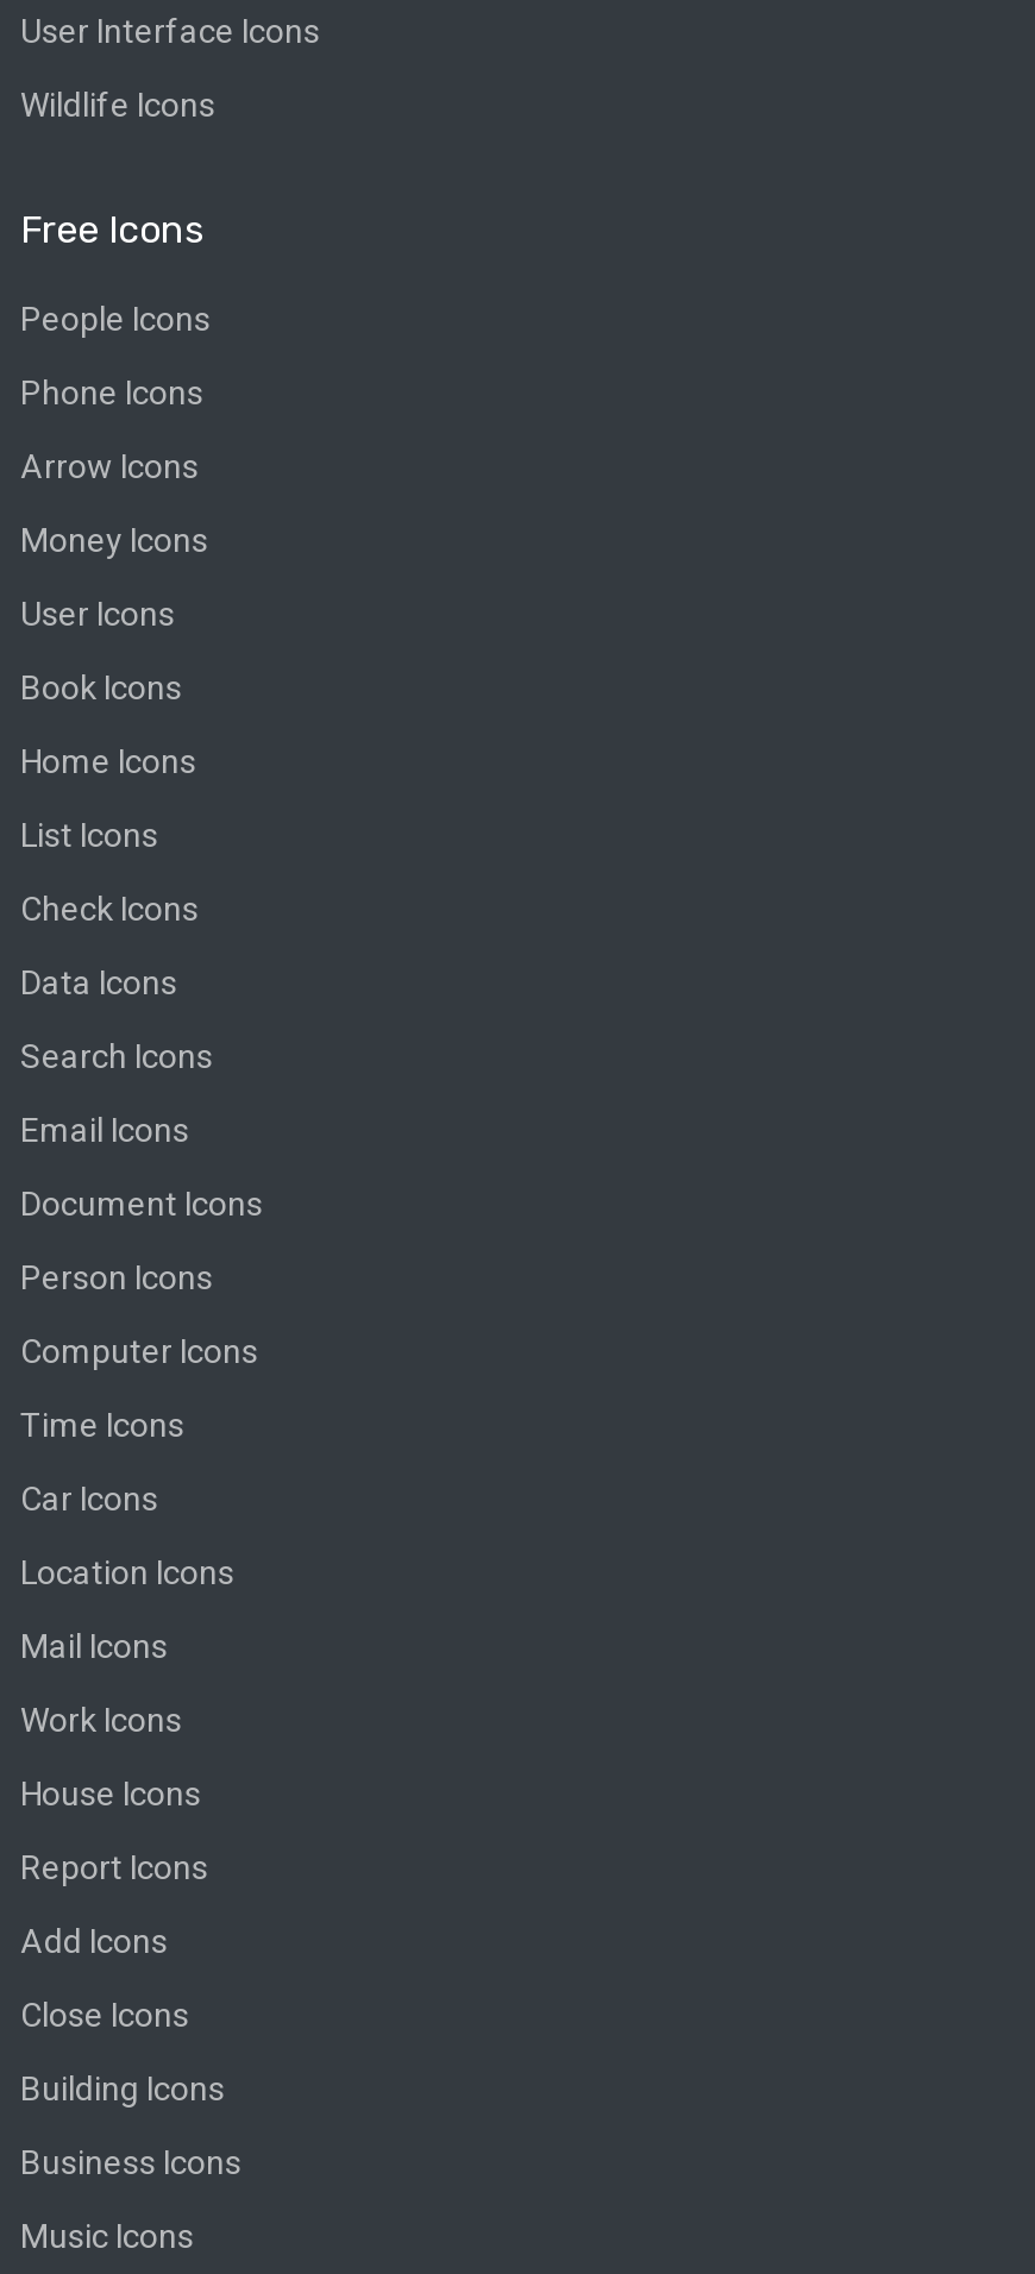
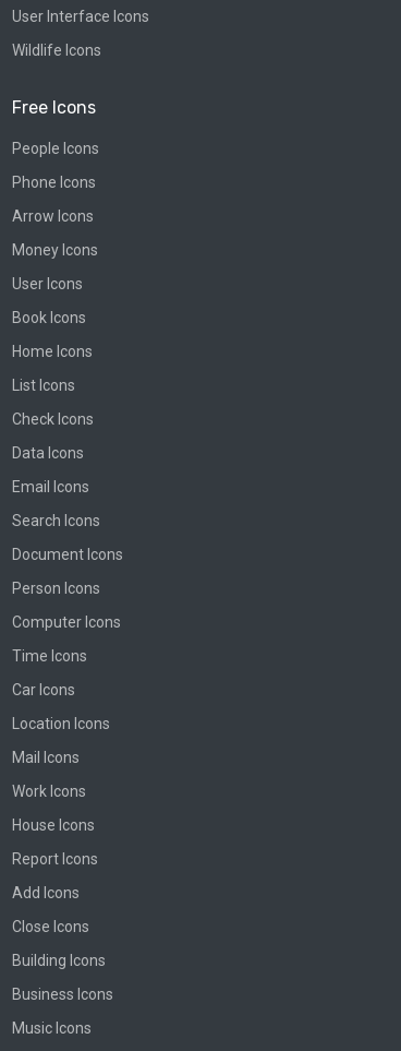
moved [20,1038,213,1076] -> [12,512,100,530]: Search Icons
moved [20,1112,189,1150] -> [12,478,89,496]: Email Icons

